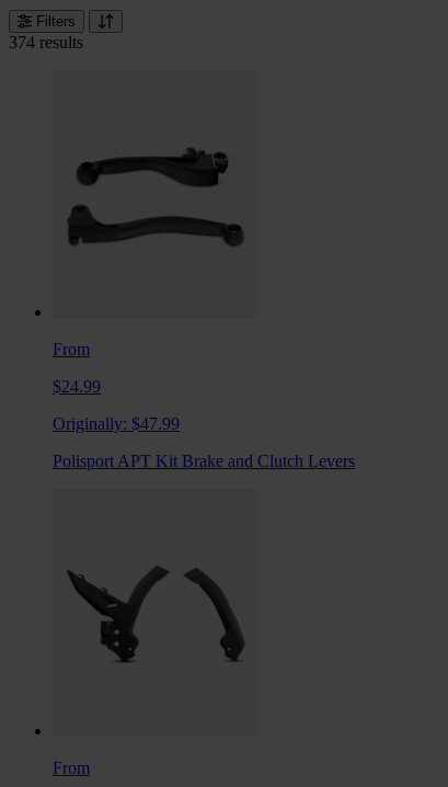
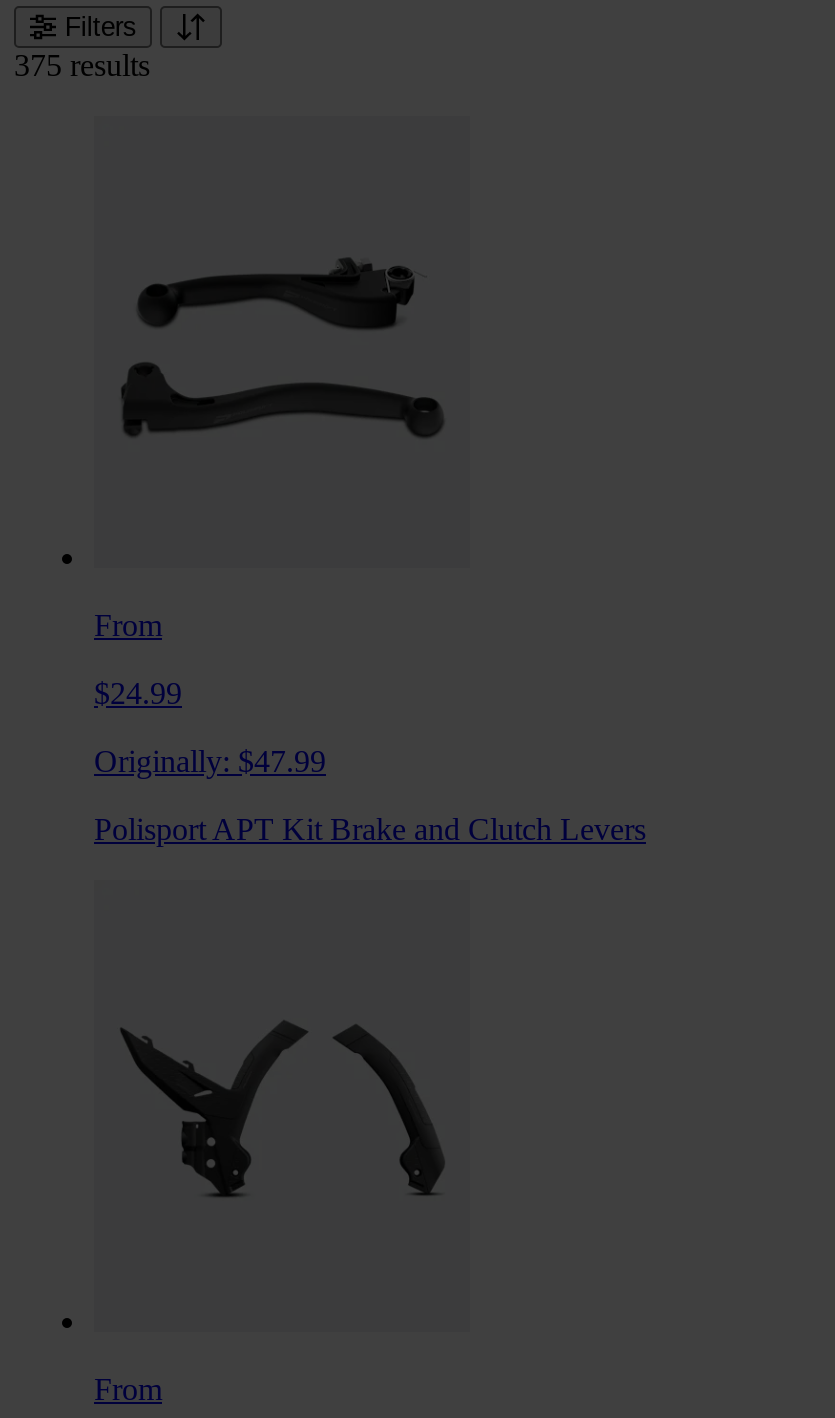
[9,33,83,52] 374 results -> [14,48,150,82] 375 results

